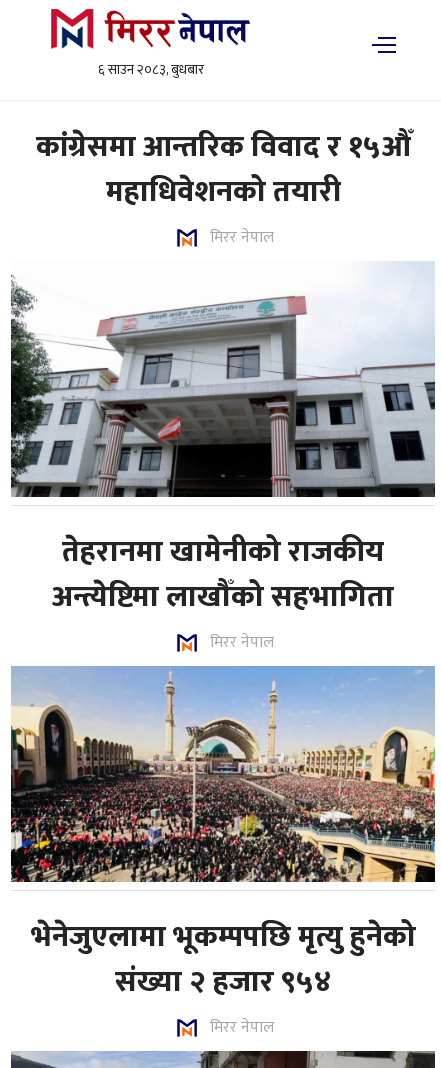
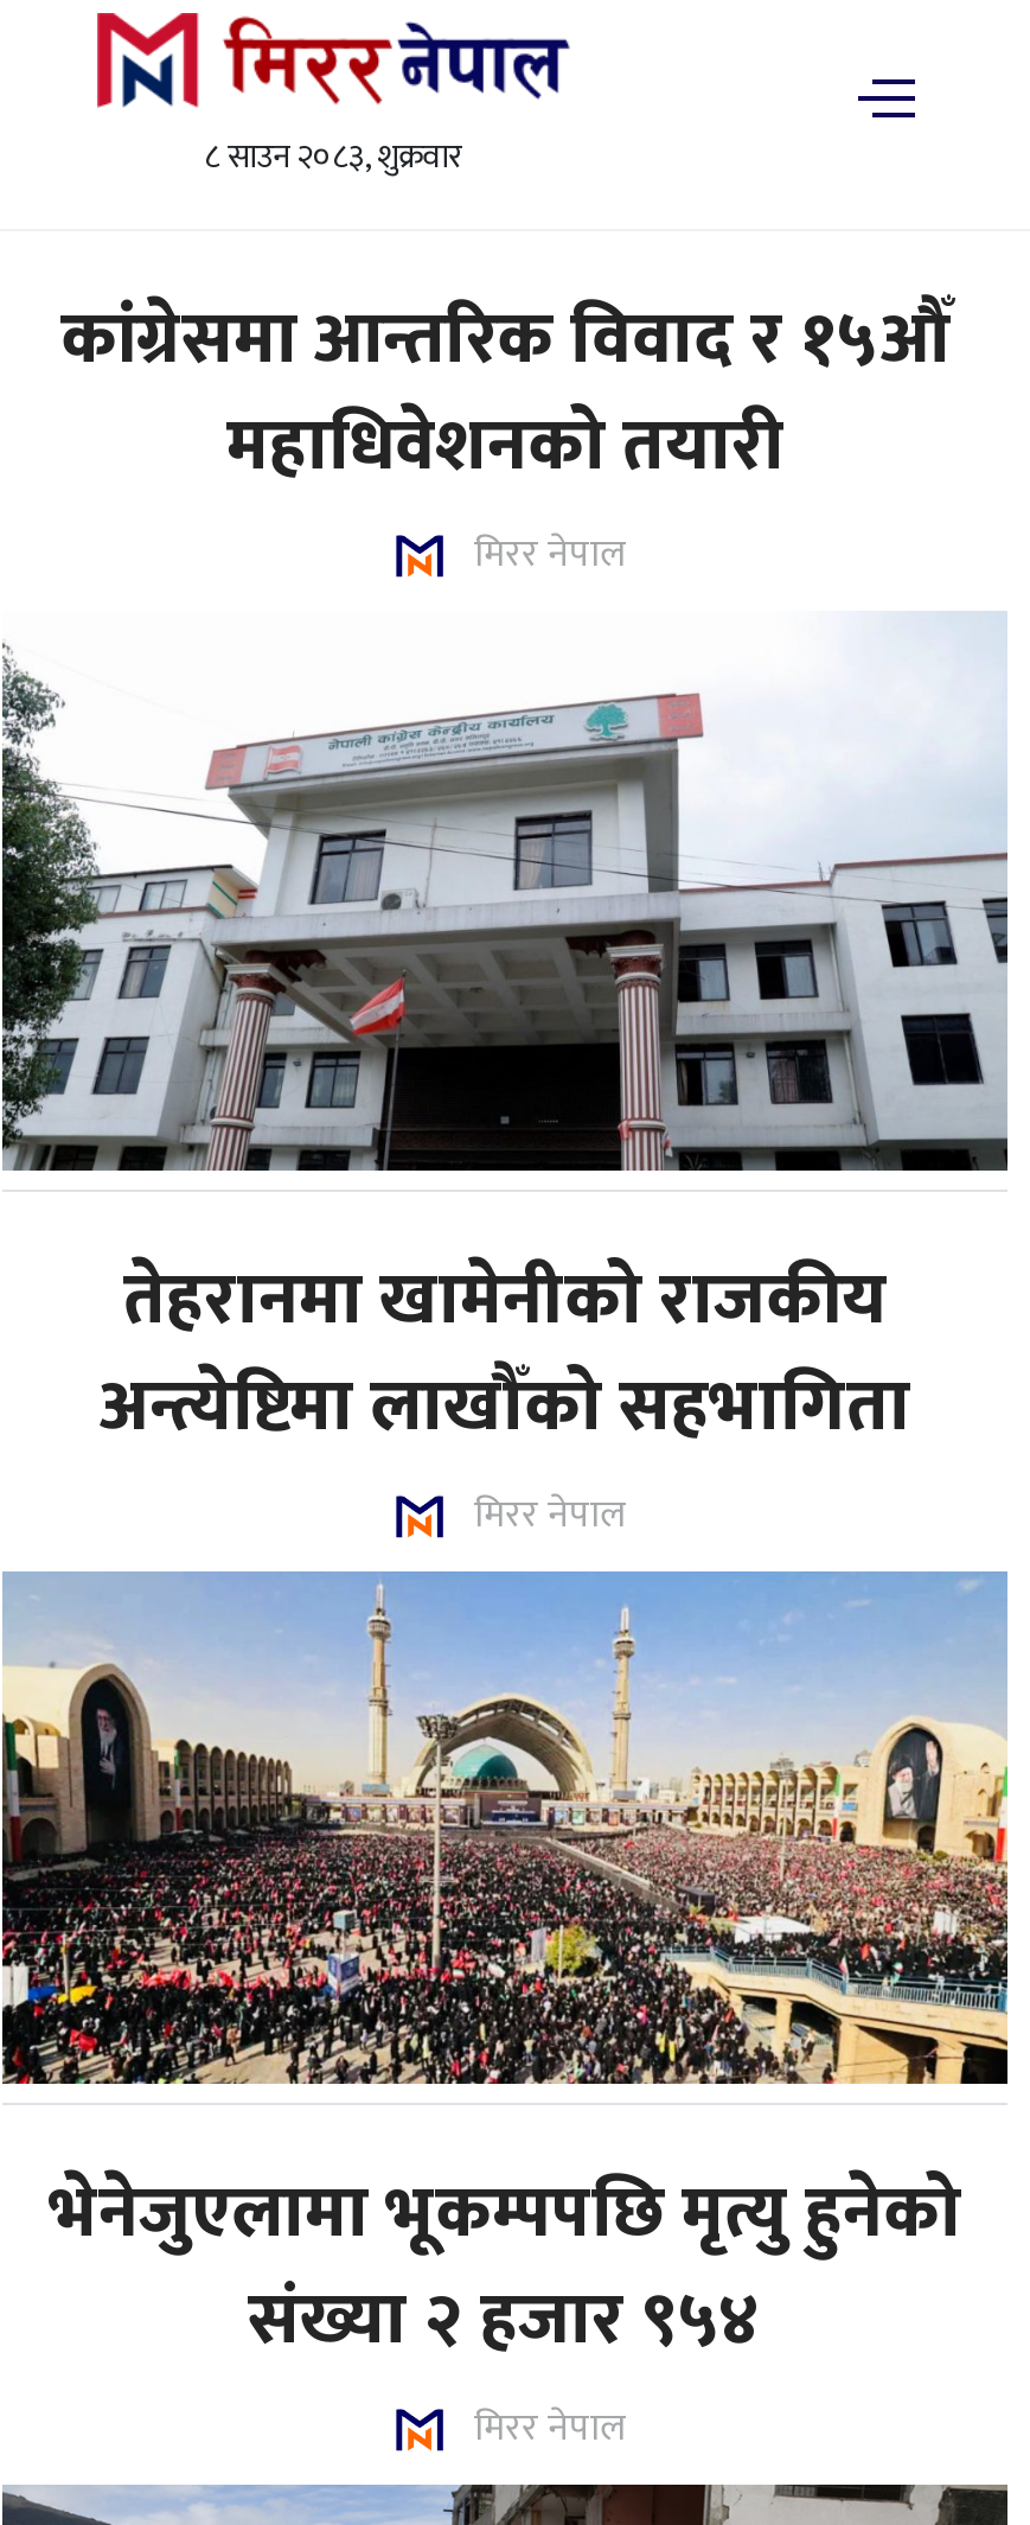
[97,58,203,81] ६ साउन २०८३, बुधबार -> [204,129,462,184] ८ साउन २०८३, शुक्रवार

